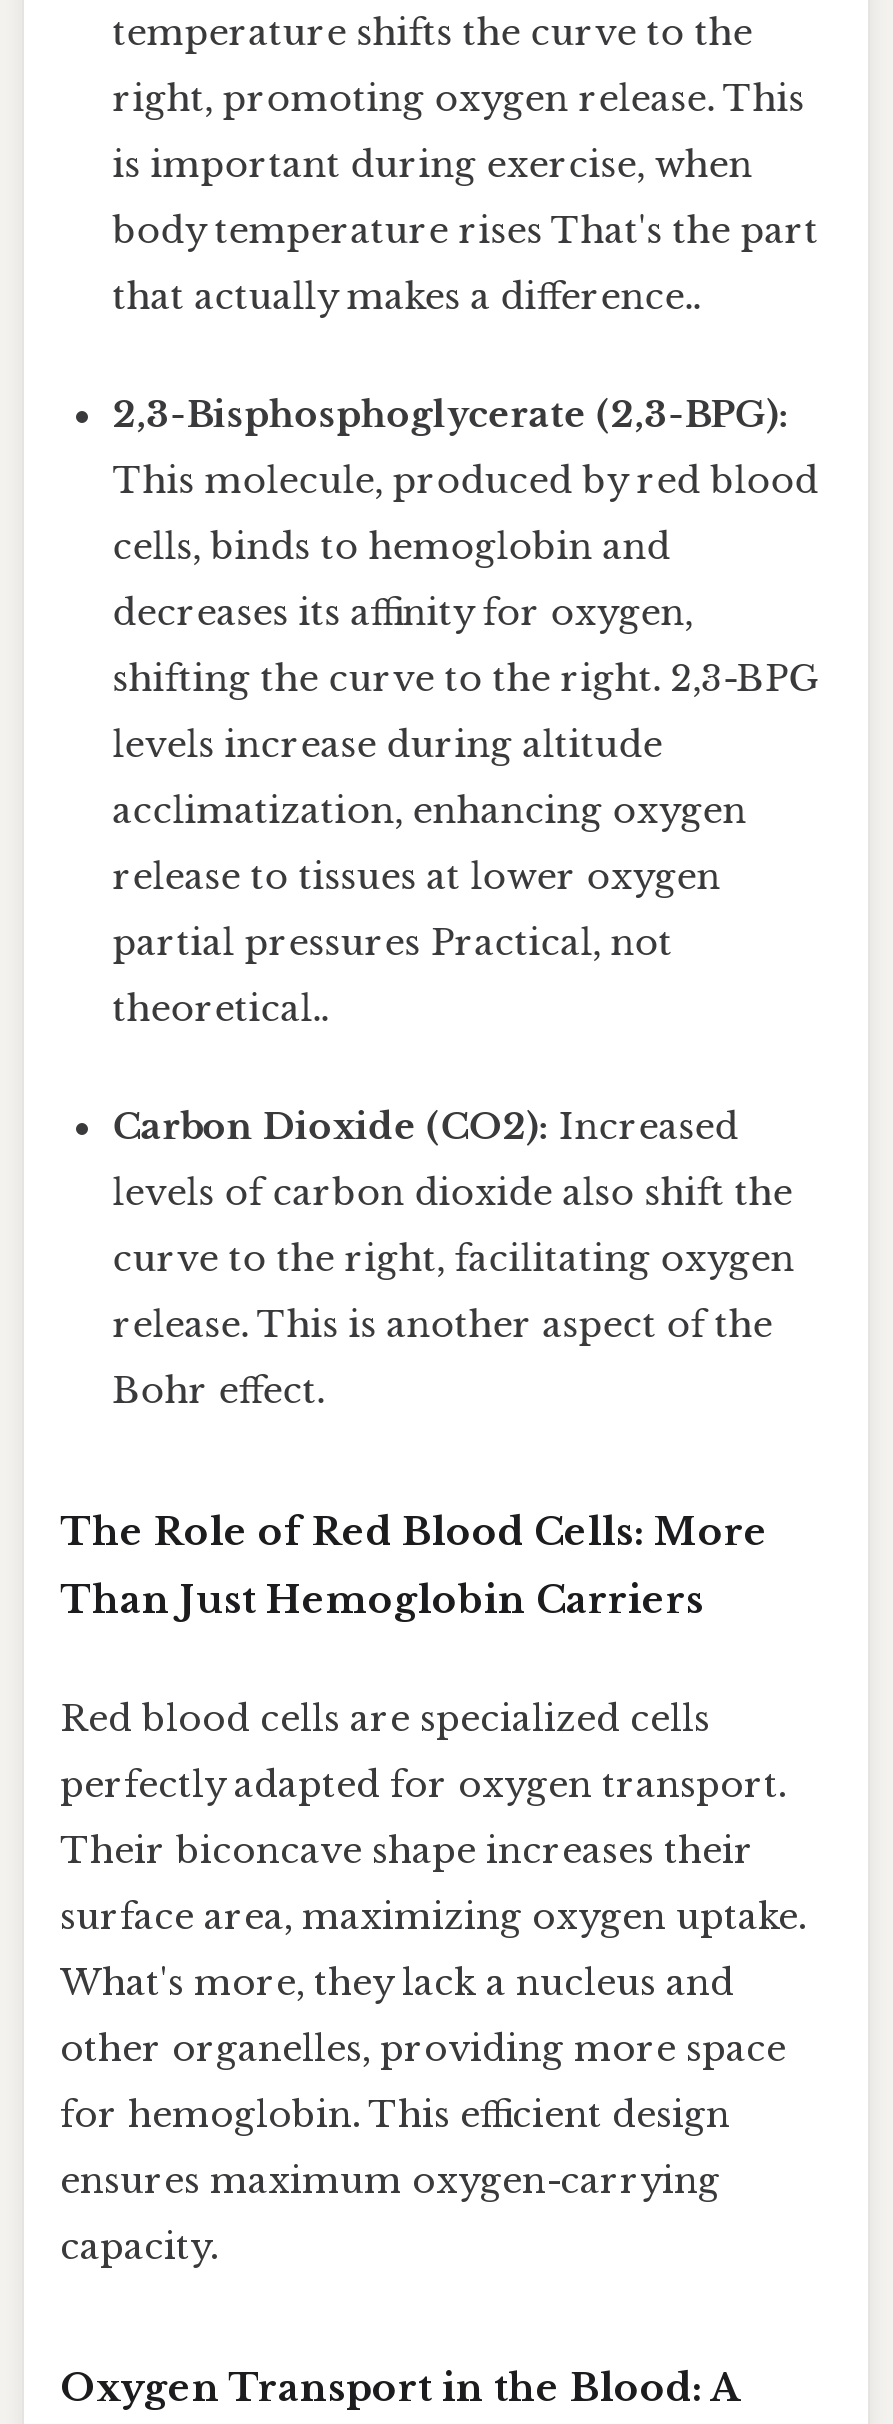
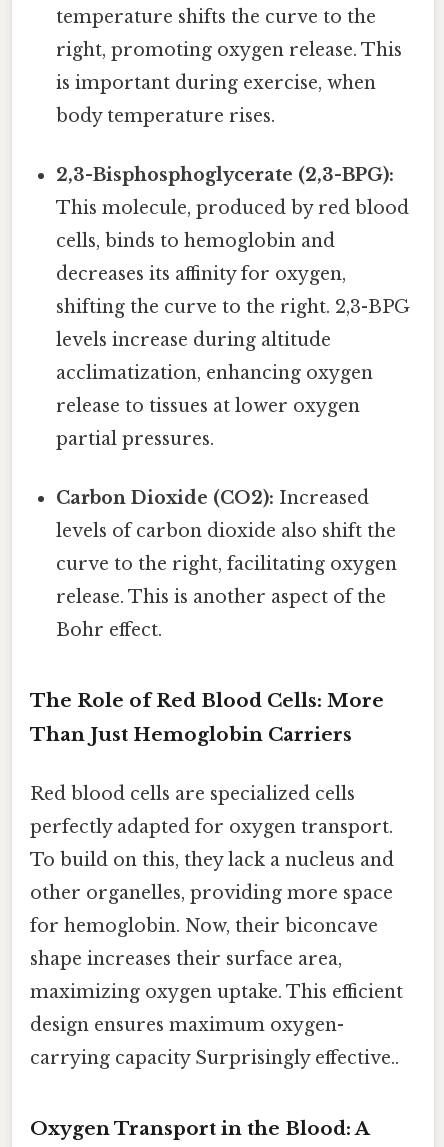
[112,209,818,319] body temperature rises That's the part | that actually makes a difference.. -> [56,105,275,127] body temperature rises.
[112,921,672,1031] partial pressures Practical, not | theoretical.. -> [56,428,214,450] partial pressures.
[60,1830,806,2006] Their biconcave shape increases their | surface area, maximizing oxygen uptake. | What's more, they lack a nucleus and -> [30,849,394,871] To build on this, they lack a nucleus and
moved [60,2028,786,2072] -> [30,882,393,904]: other organelles, providing more space
[60,2094,730,2270] for hemoglobin. This efficient design | ensures maximum oxygen-carrying | capacity. -> [30,915,403,1069] for hemoglobin. Now, their biconcave | shape increases their surface area, | maximizing oxygen uptake. This efficient | design ensures maximum oxygen- | carrying capacity Surprisingly effective..

